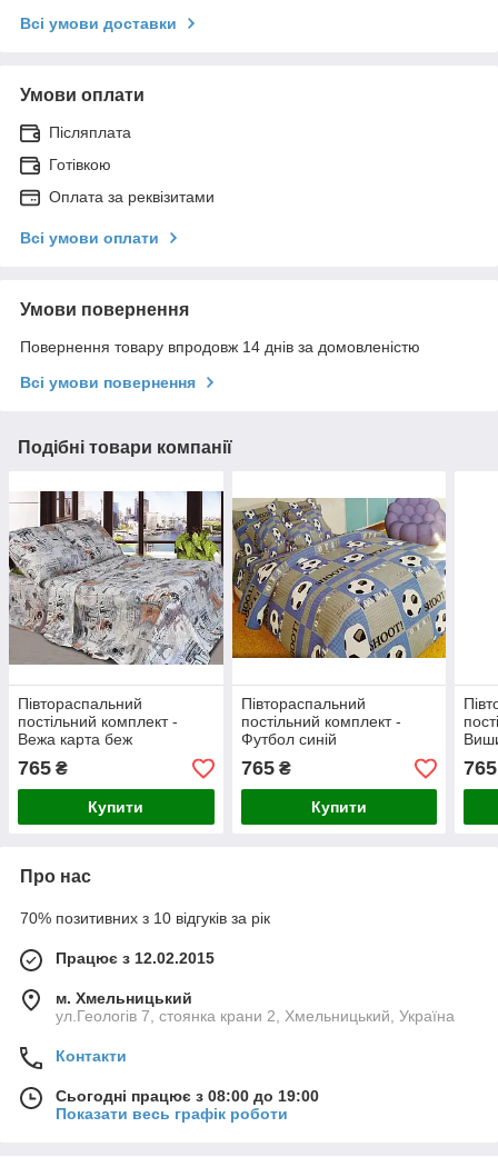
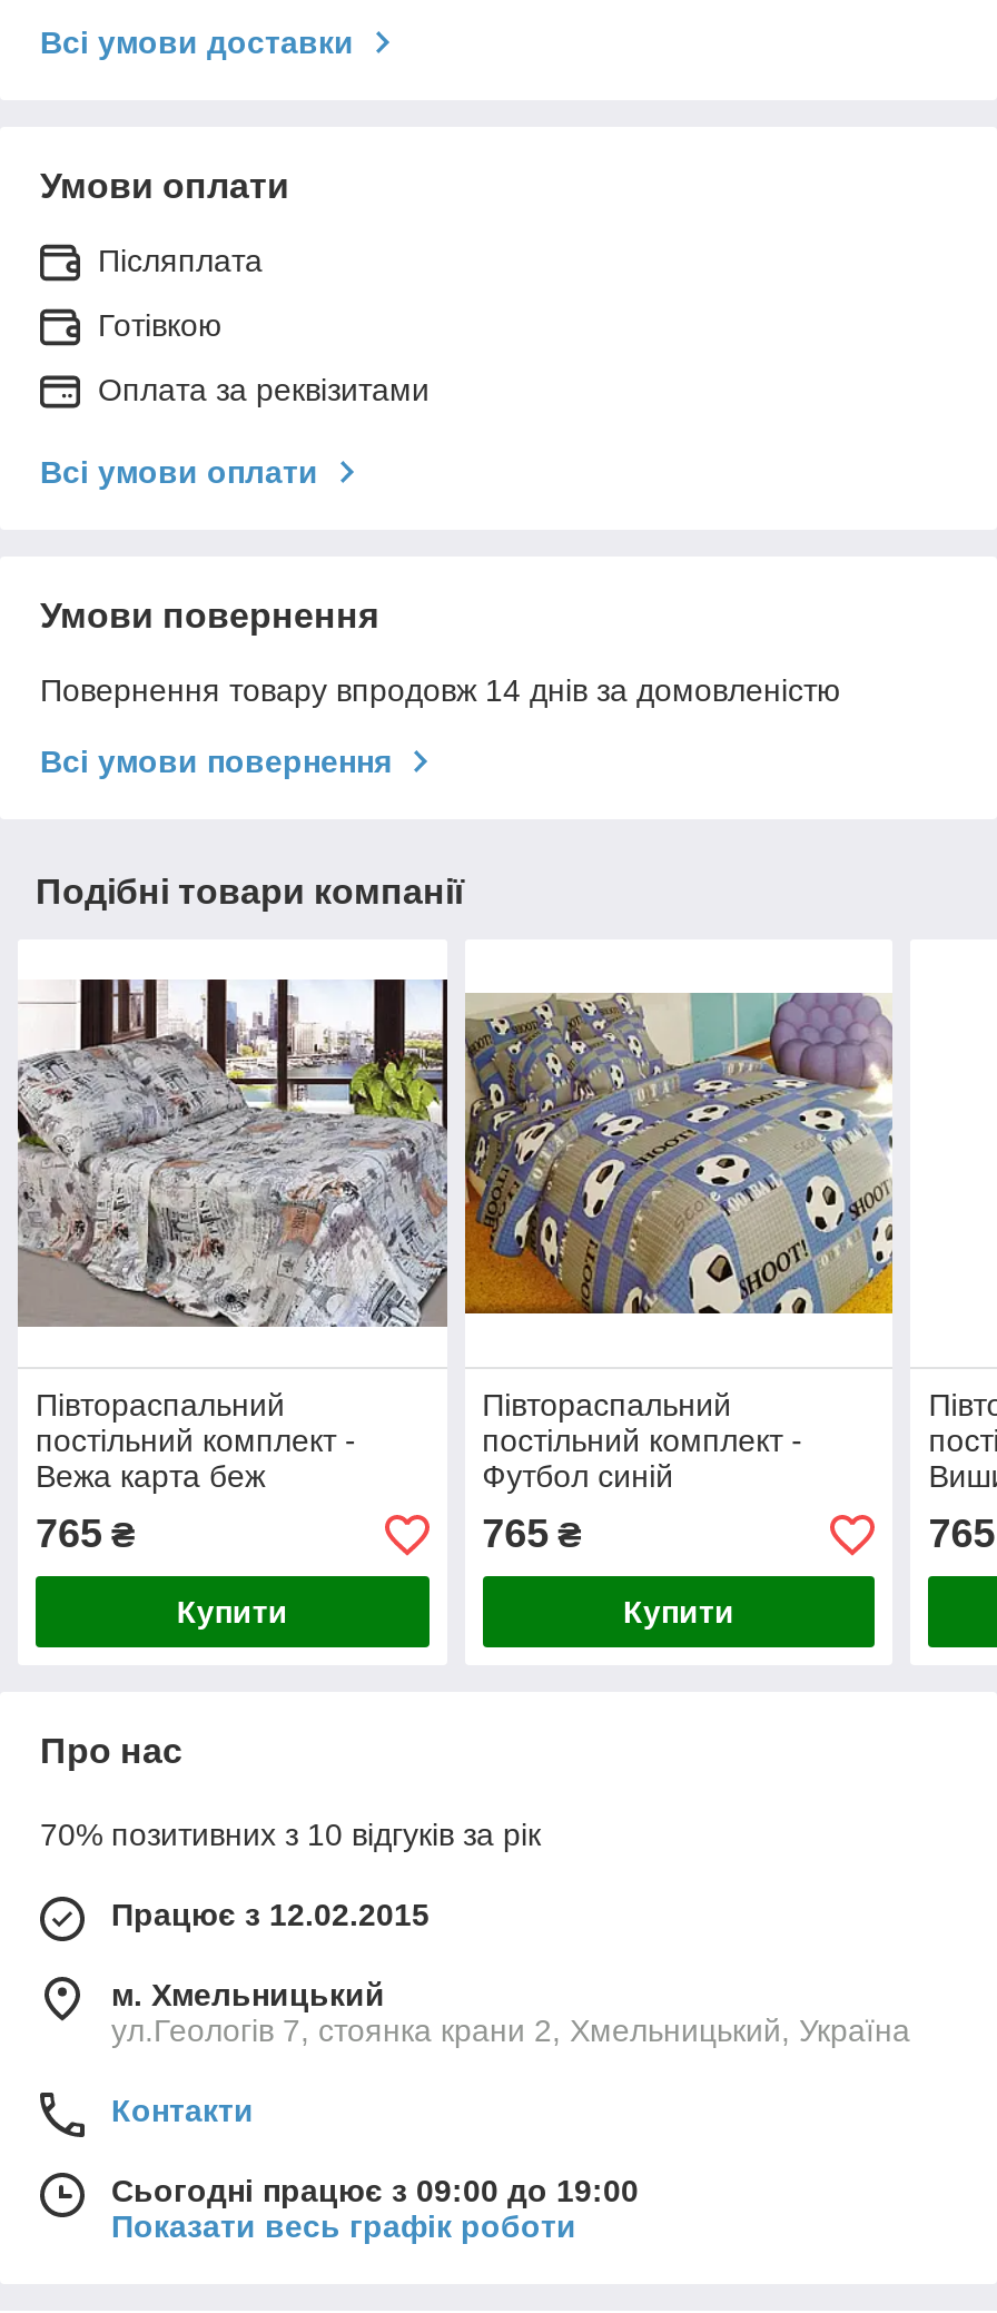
[56,1087,319,1105] Сьогодні працює з 08:00 до 19:00 -> [111,2174,639,2209] Сьогодні працює з 09:00 до 19:00

